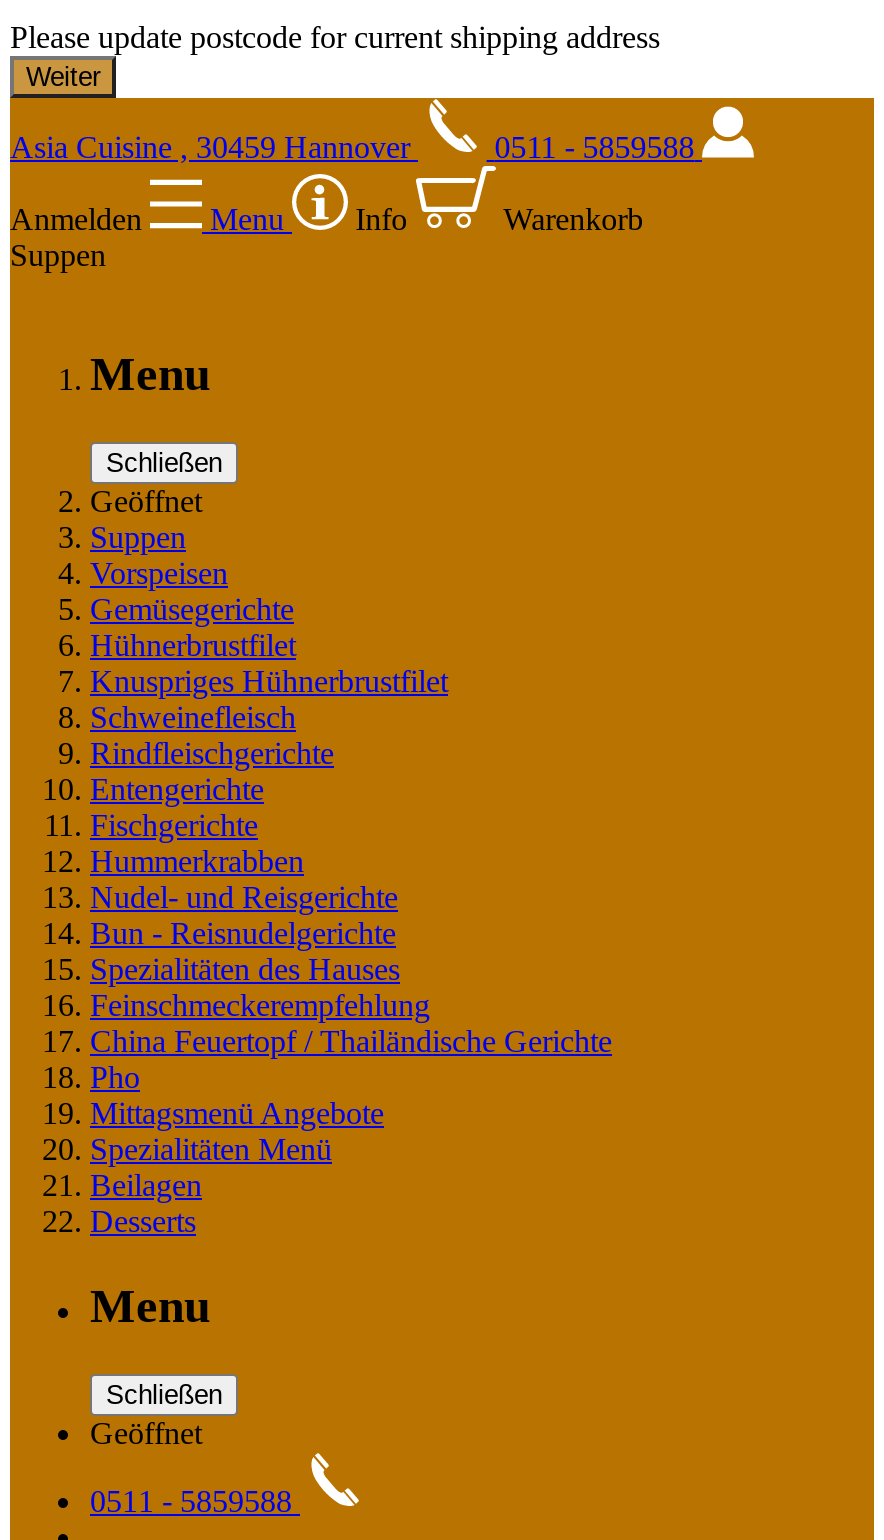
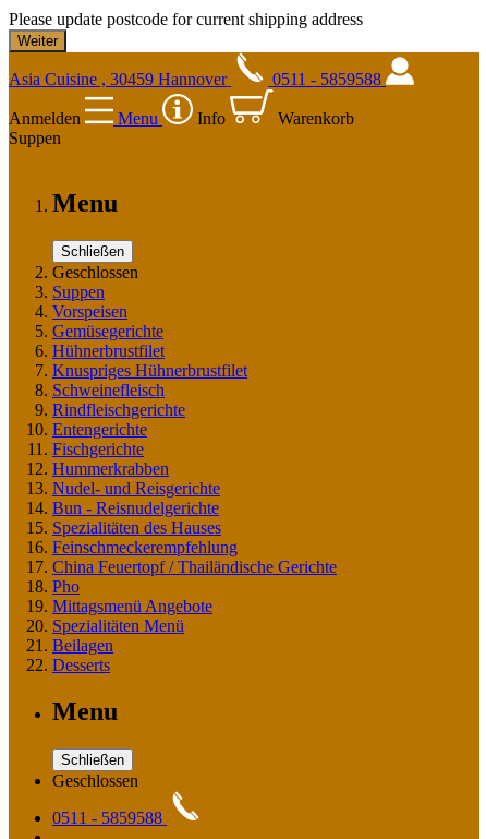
[90,485,202,519] Geöffnet -> [52,263,138,282] Geschlossen
[90,1416,202,1450] Geöffnet -> [52,772,138,790] Geschlossen

